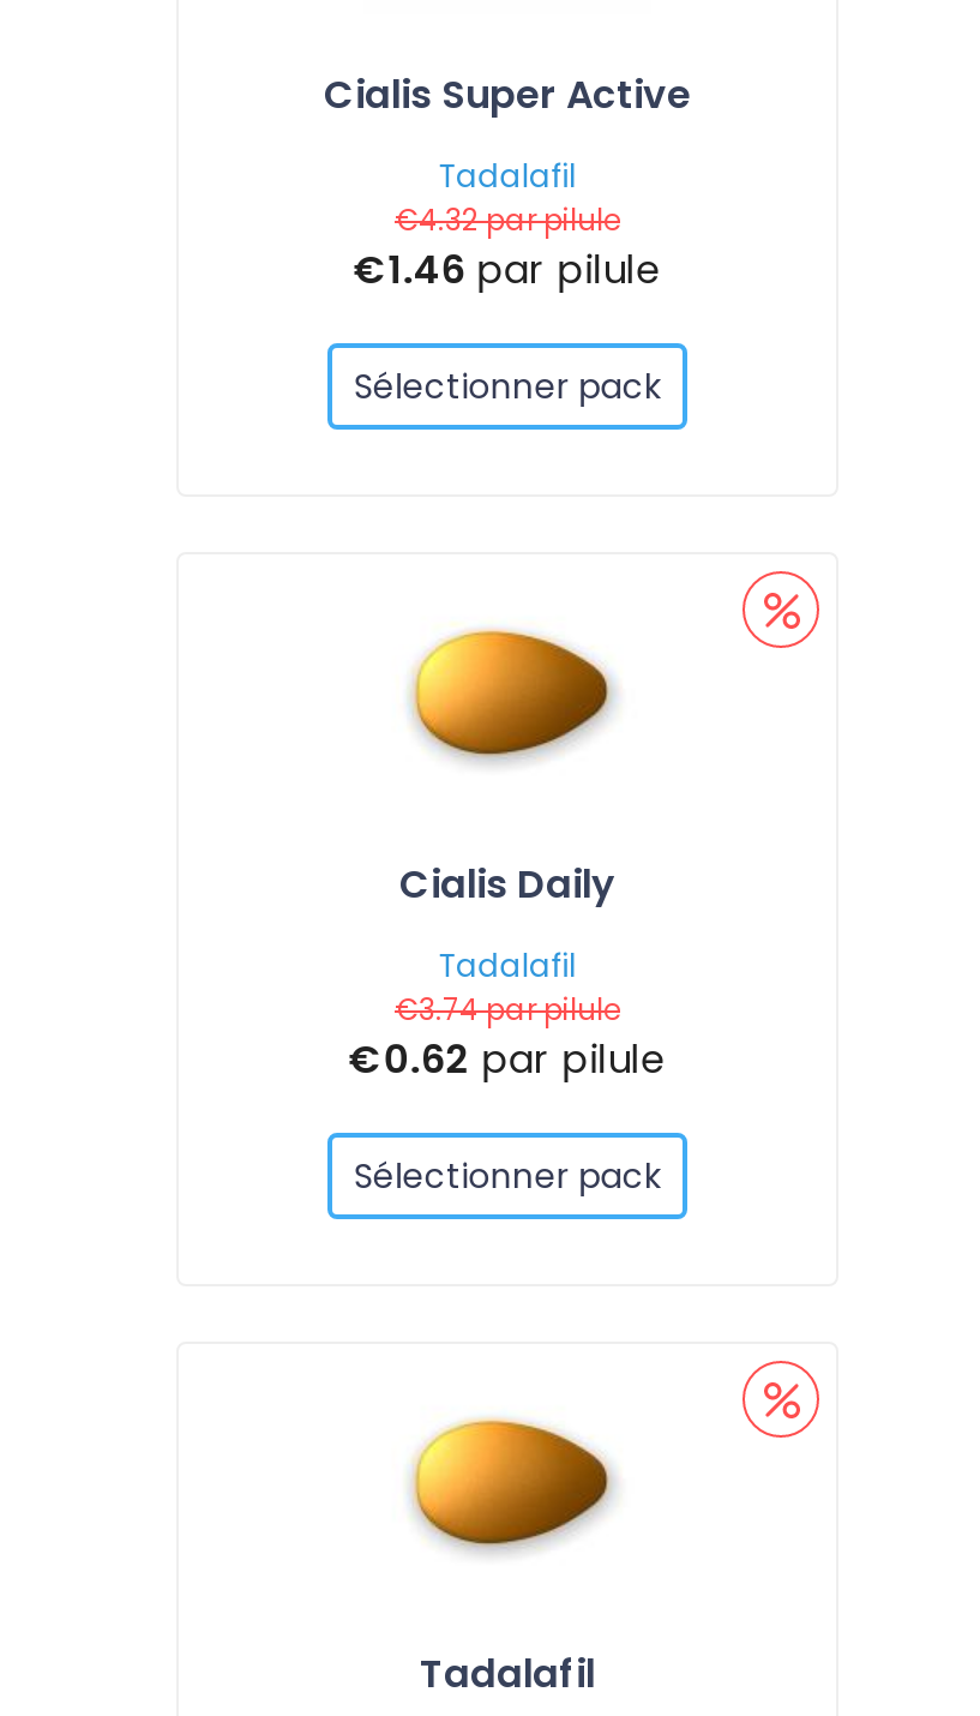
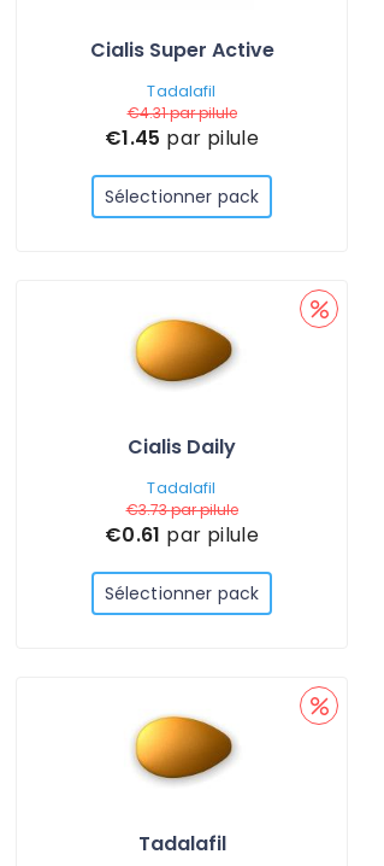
[395,199,620,240] €4.32par pilule -> [127,103,237,123] €4.31par pilule
[353,242,661,298] €1.46 par pilule -> [104,124,259,152] €1.45 par pilule
[395,989,620,1030] €3.74par pilule -> [126,499,238,520] €3.73par pilule
[349,1032,666,1087] €0.62 par pilule -> [104,521,259,549] €0.61 par pilule

